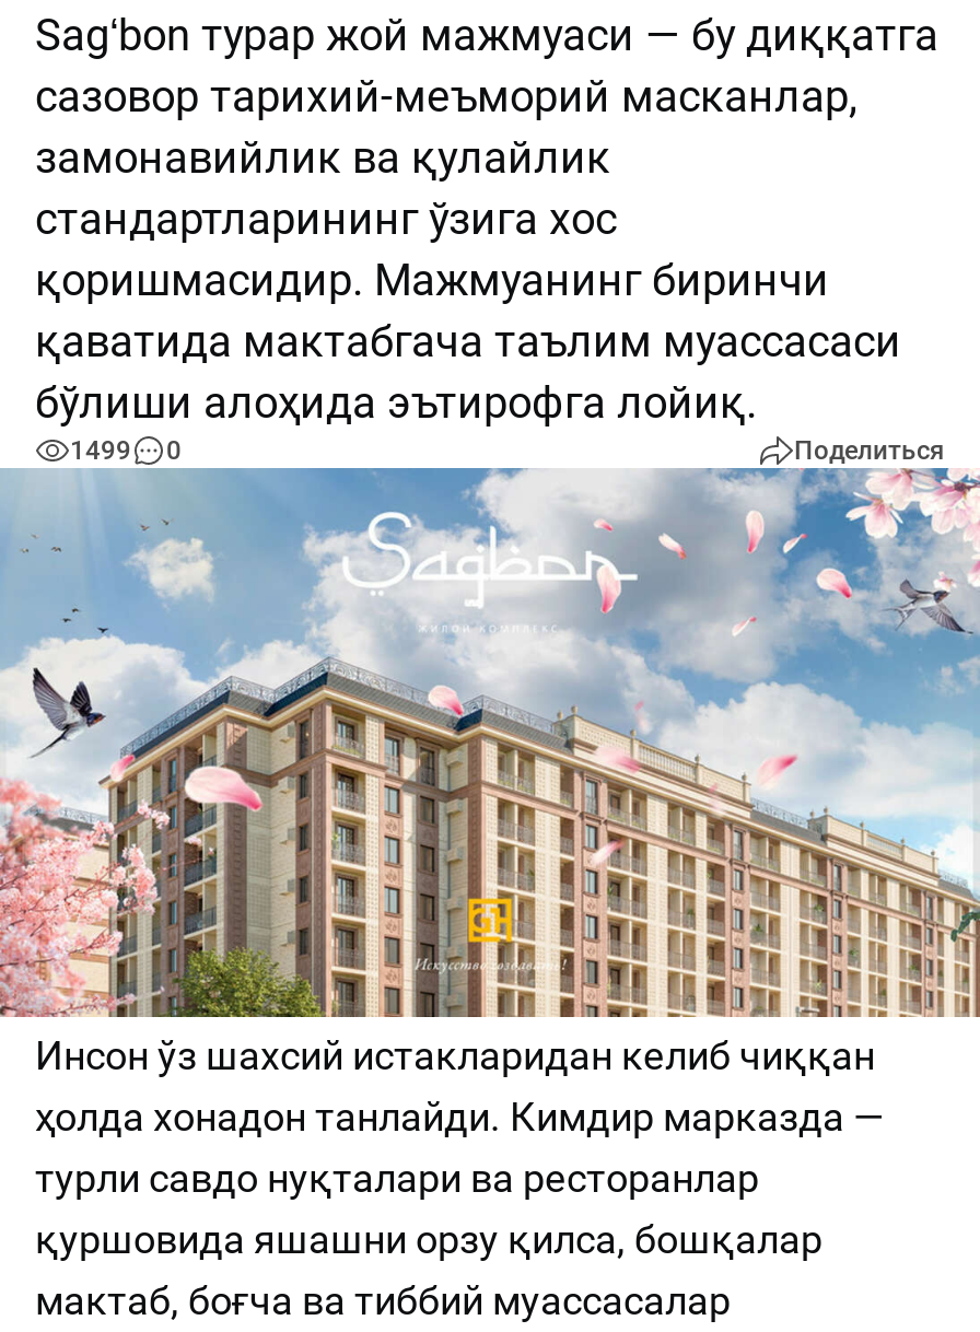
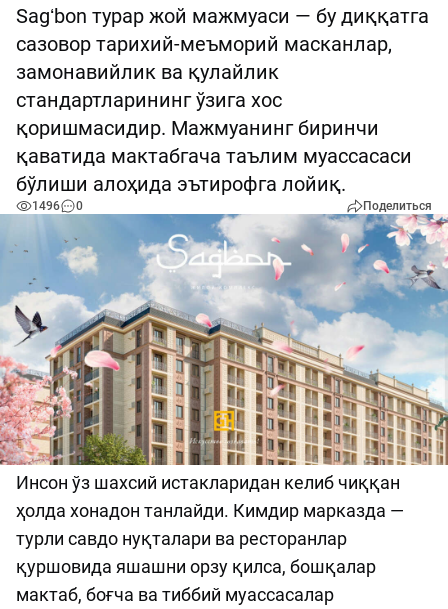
[70,435,182,466] 1499 0 -> [32,199,83,213] 1496 0

